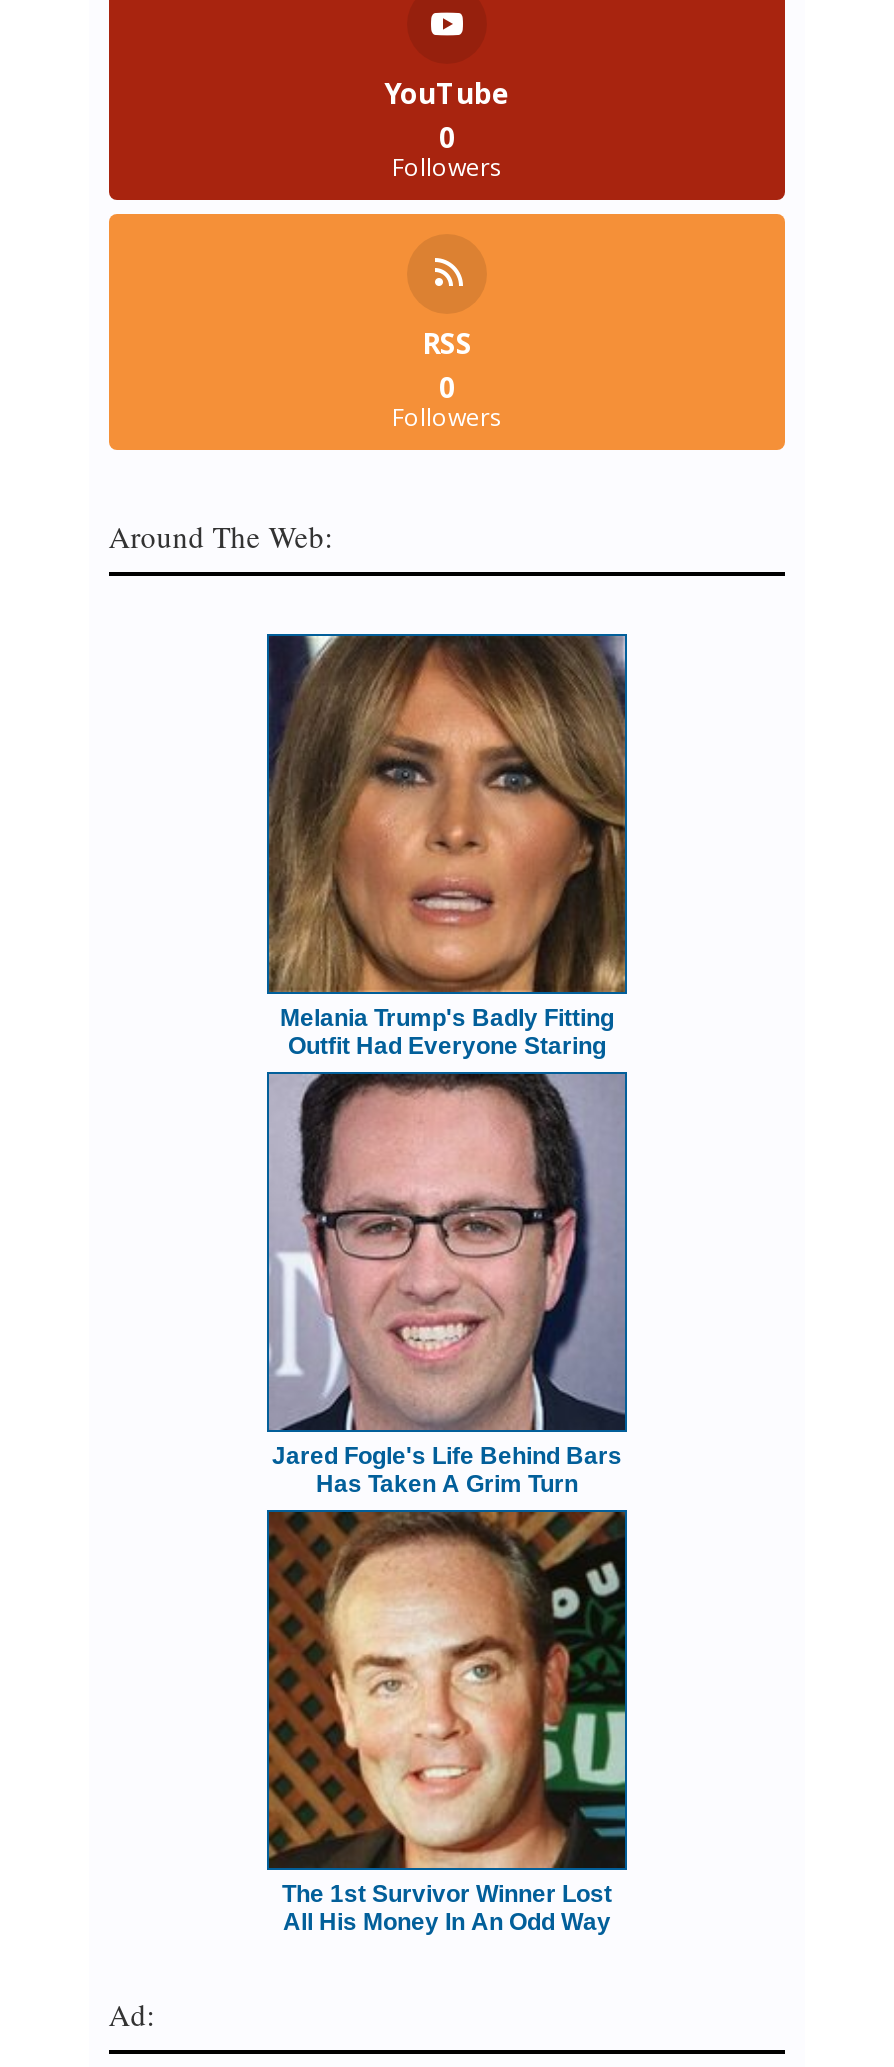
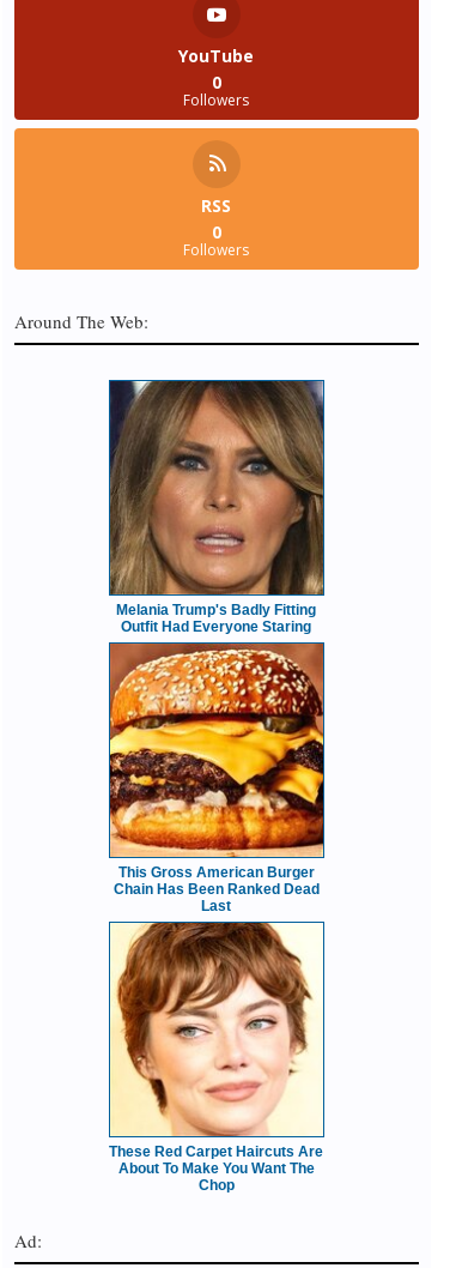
[267,1072,627,1497] [image] | Jared Fogle's Life Behind Bars | Has Taken A Grim Turn -> [109,642,324,914] [image] | This Gross American Burger | Chain Has Been Ranked Dead | Last
[267,1512,627,1935] [image] | The 1st Survivor Winner Lost | All His Money In An Odd Way -> [109,923,324,1193] [image] | These Red Carpet Haircuts Are | About To Make You Want The | Chop

